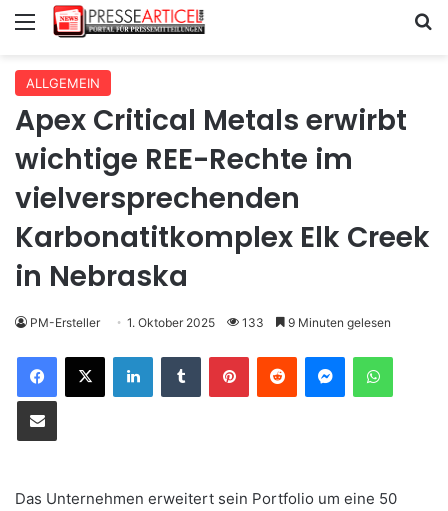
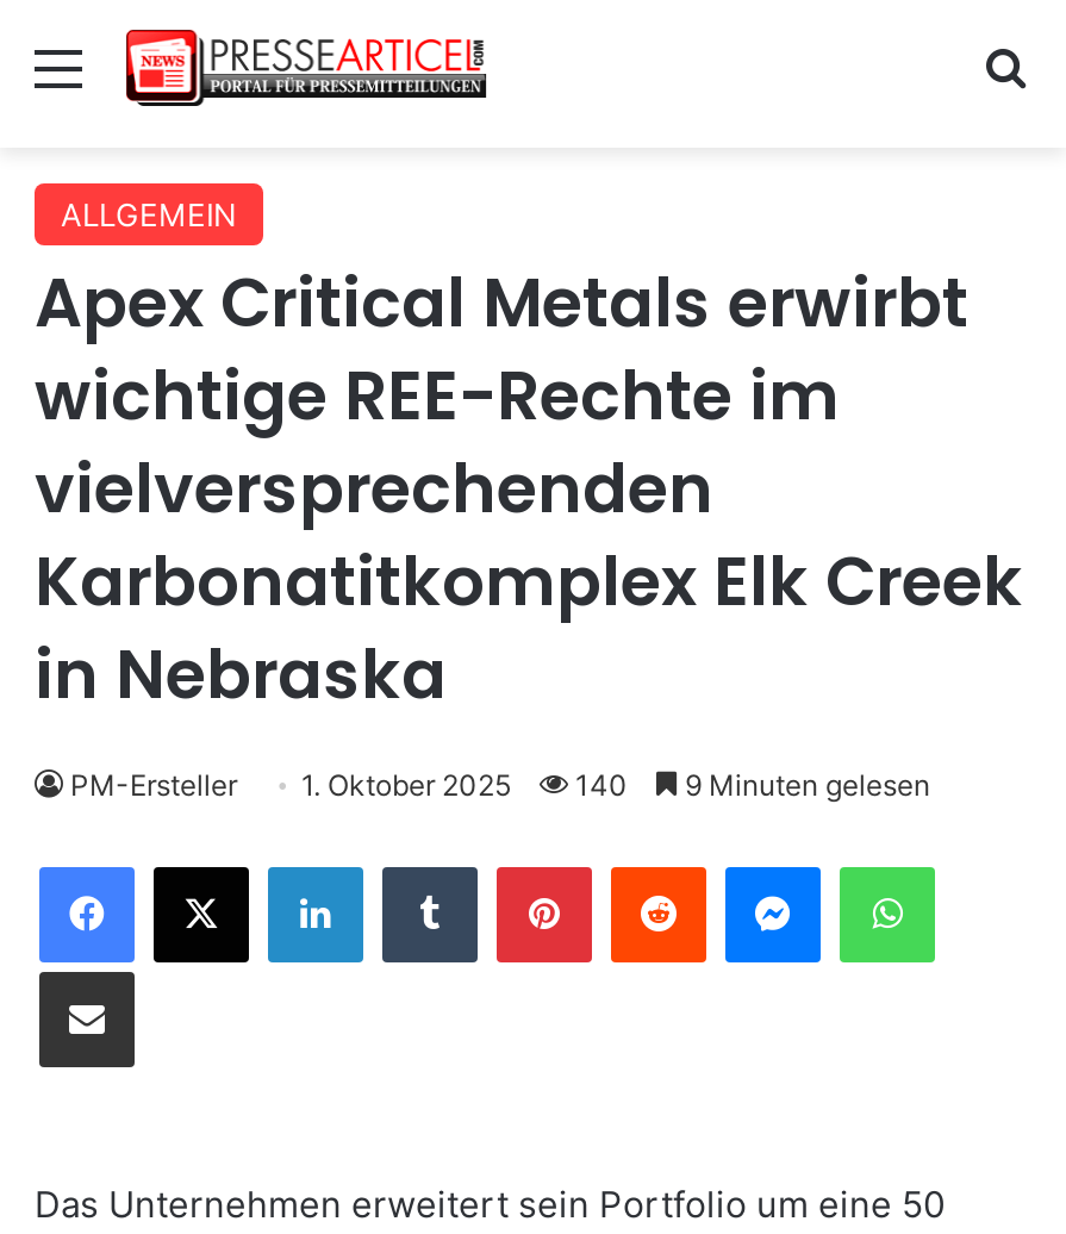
[30,315,391,330] PM-Ersteller 1. Oktober 2025 133 9 Minuten gelesen -> [70,766,930,802] PM-Ersteller 1. Oktober 2025 140 9 Minuten gelesen

